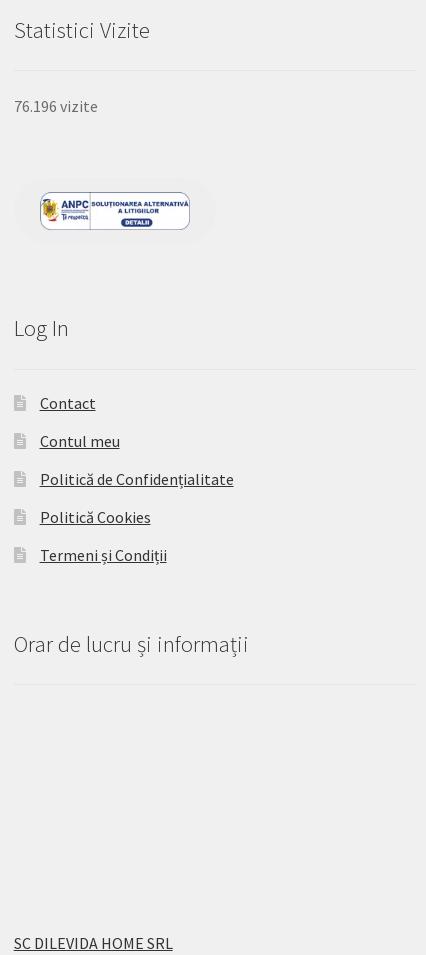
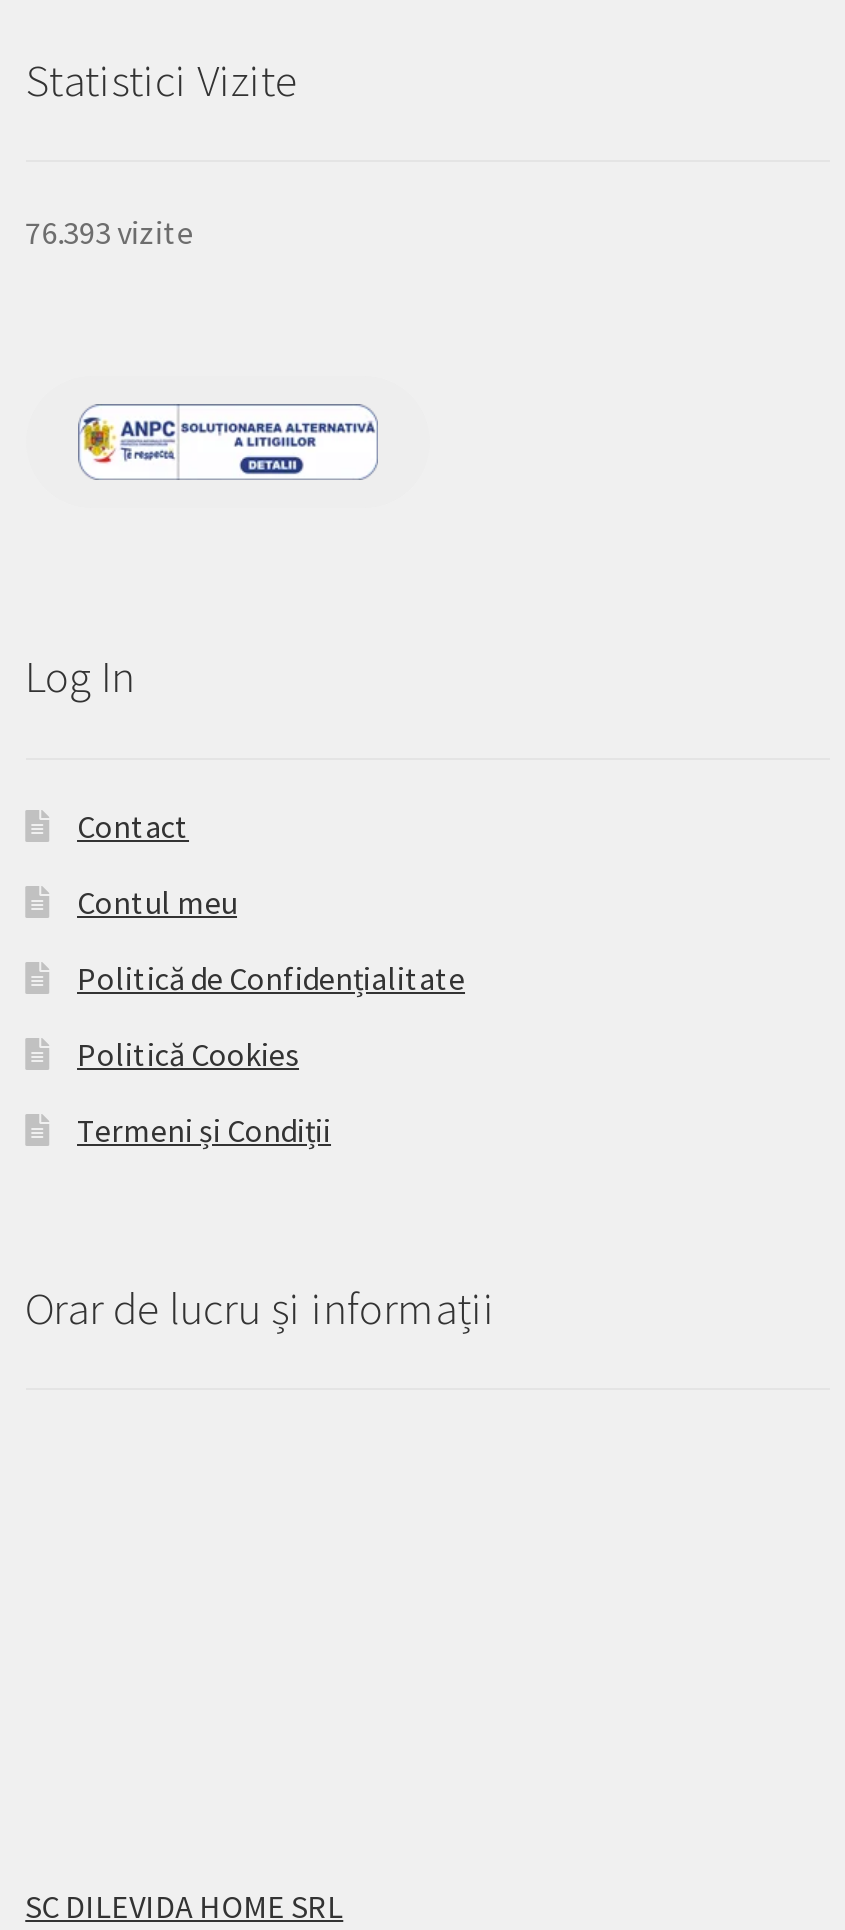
[14,96,98,116] 76.196 vizite -> [25,212,193,252] 76.393 vizite

